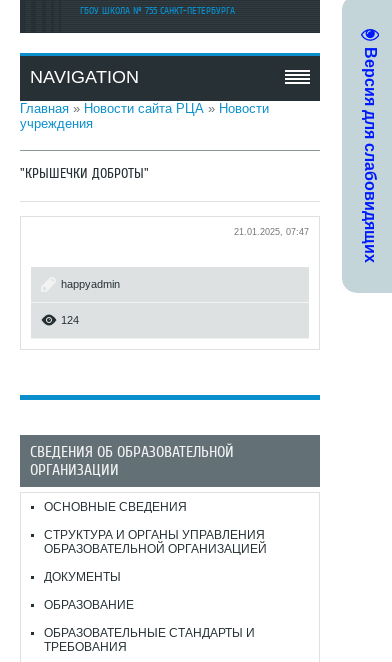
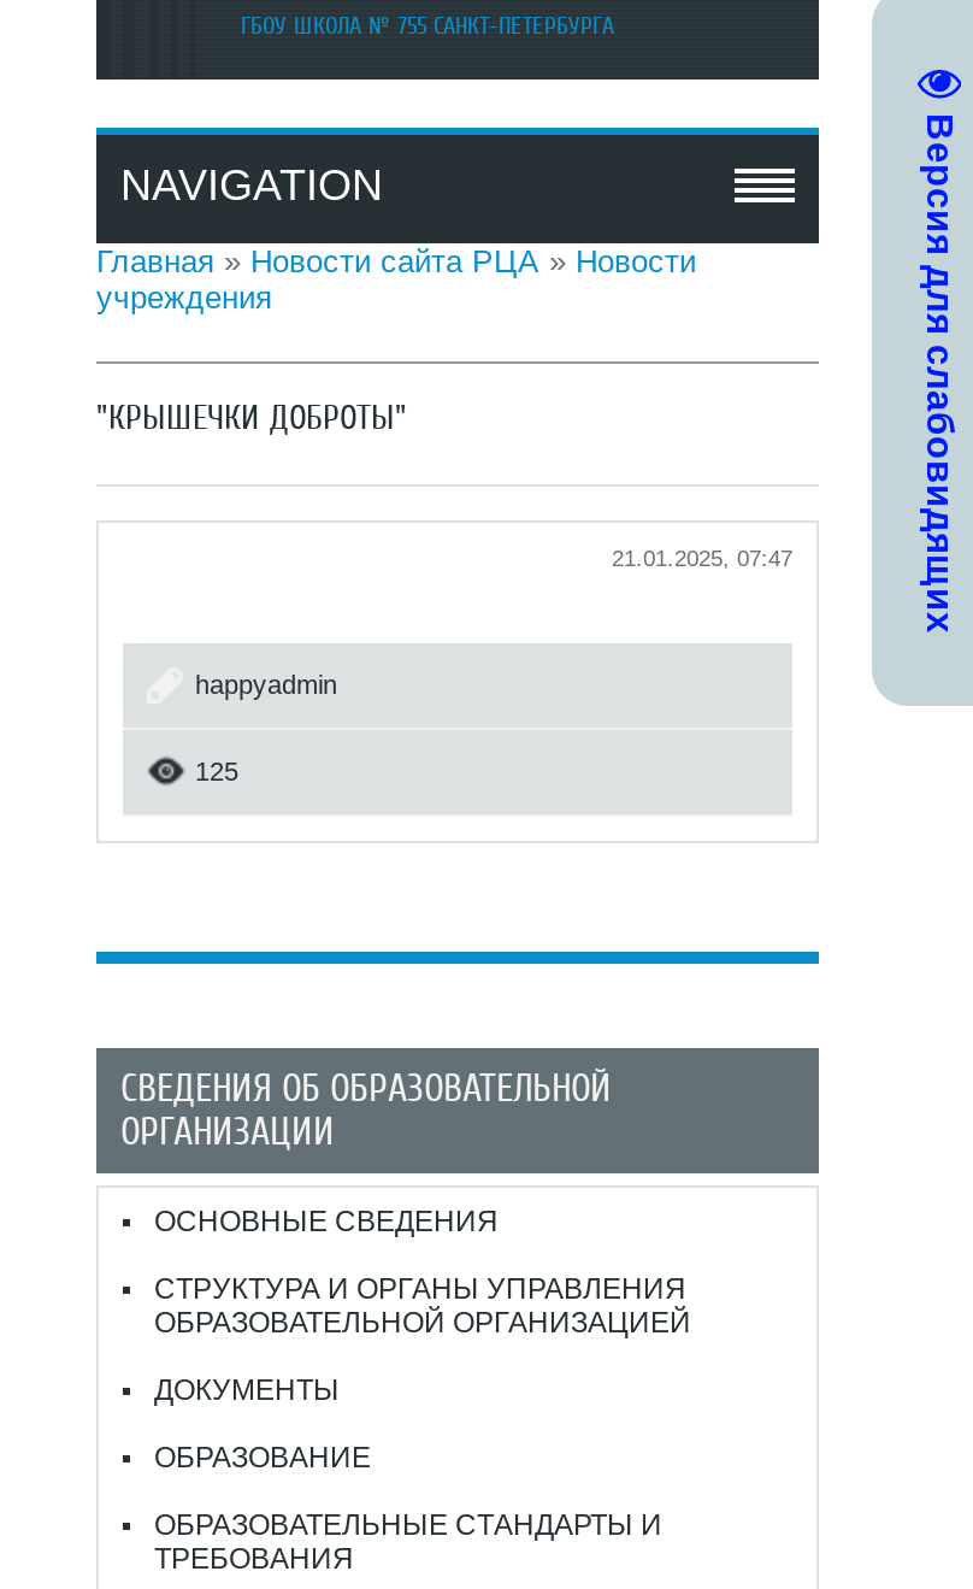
[61,314,79,326] 124 -> [195,757,238,785] 125

